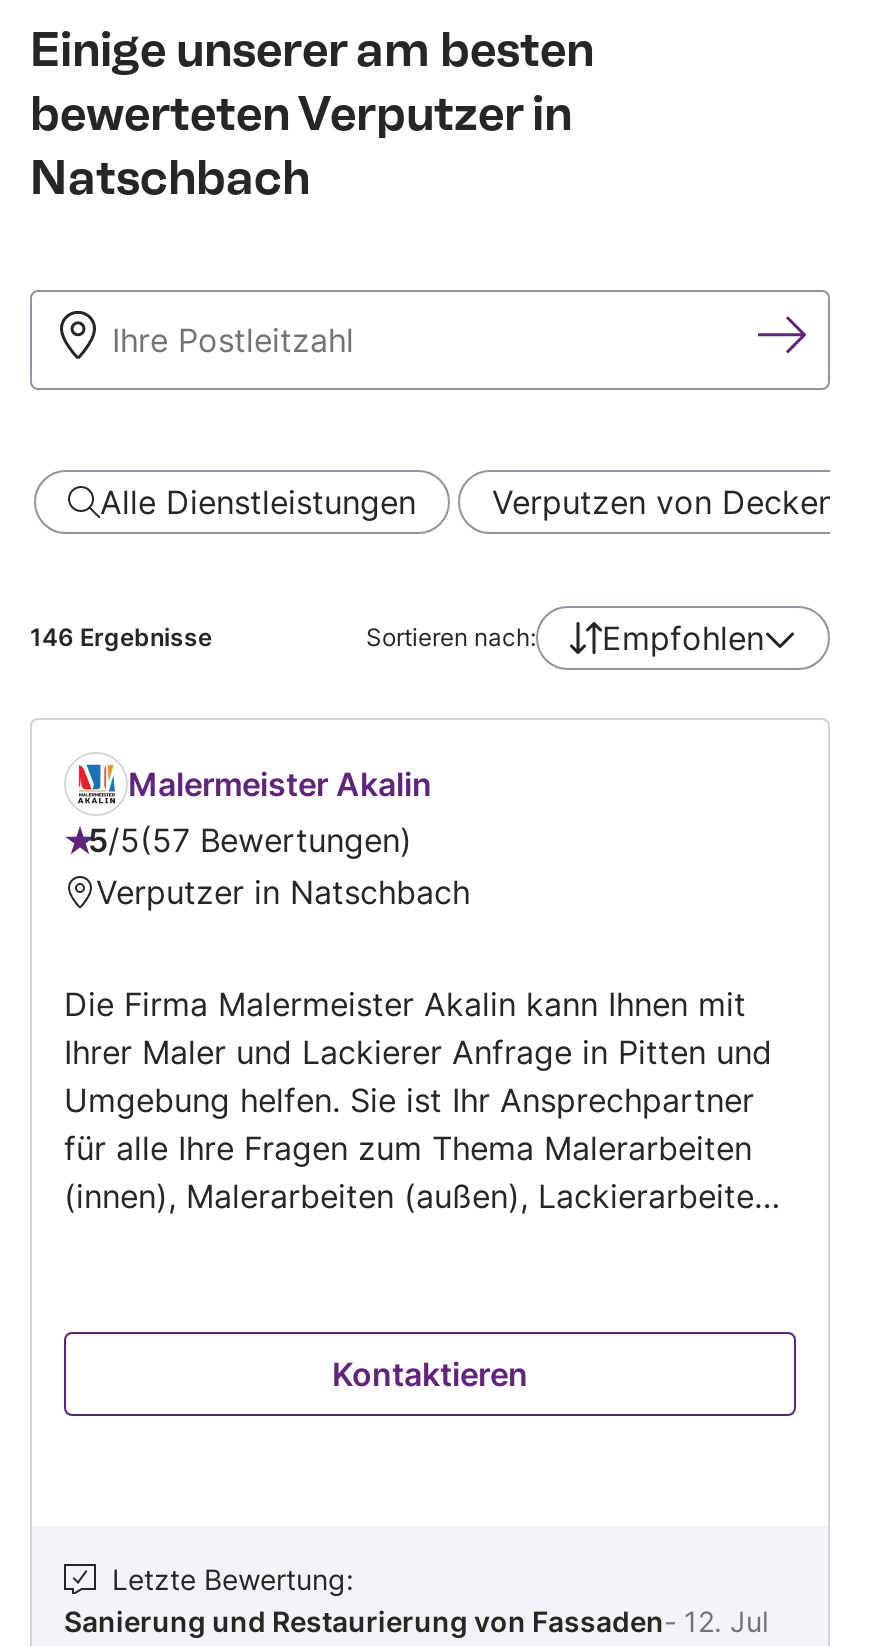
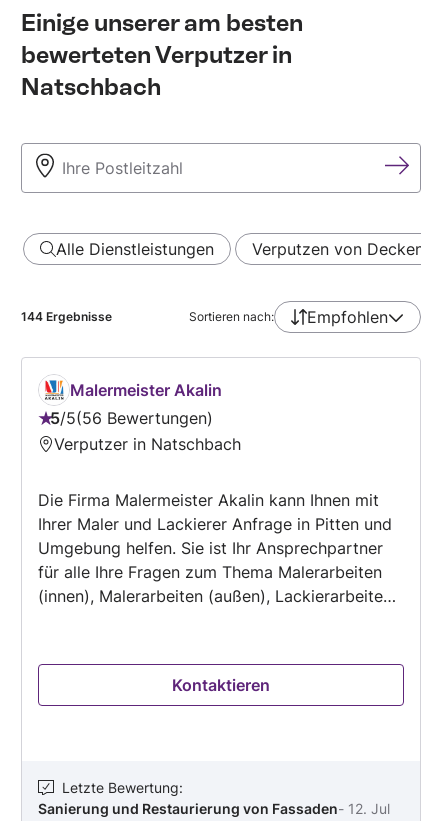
[30,622,212,652] 146 Ergebnisse -> [21,309,112,324] 144 Ergebnisse
[88,820,400,860] 5/5 57 Bewertungen -> [50,408,207,428] 5/5 56 Bewertungen

